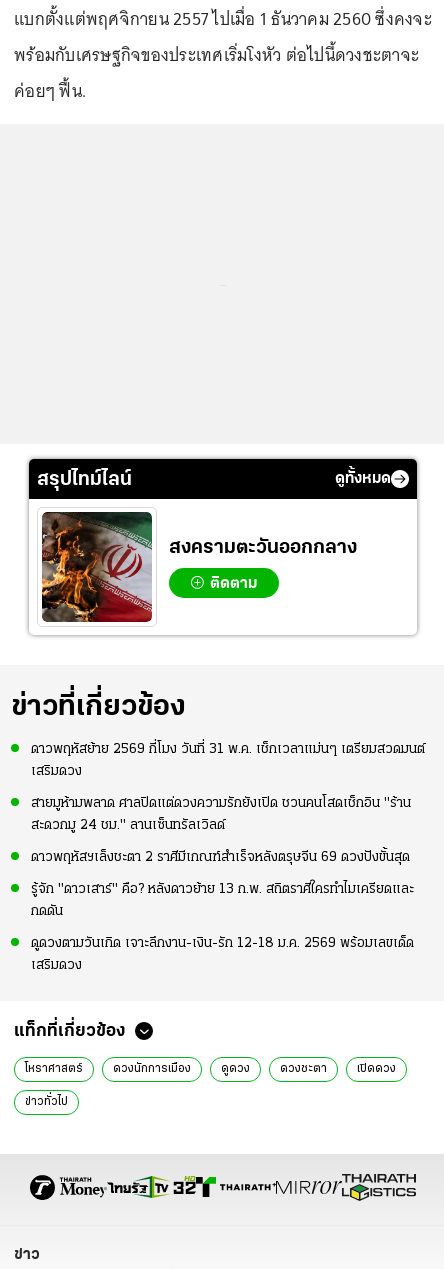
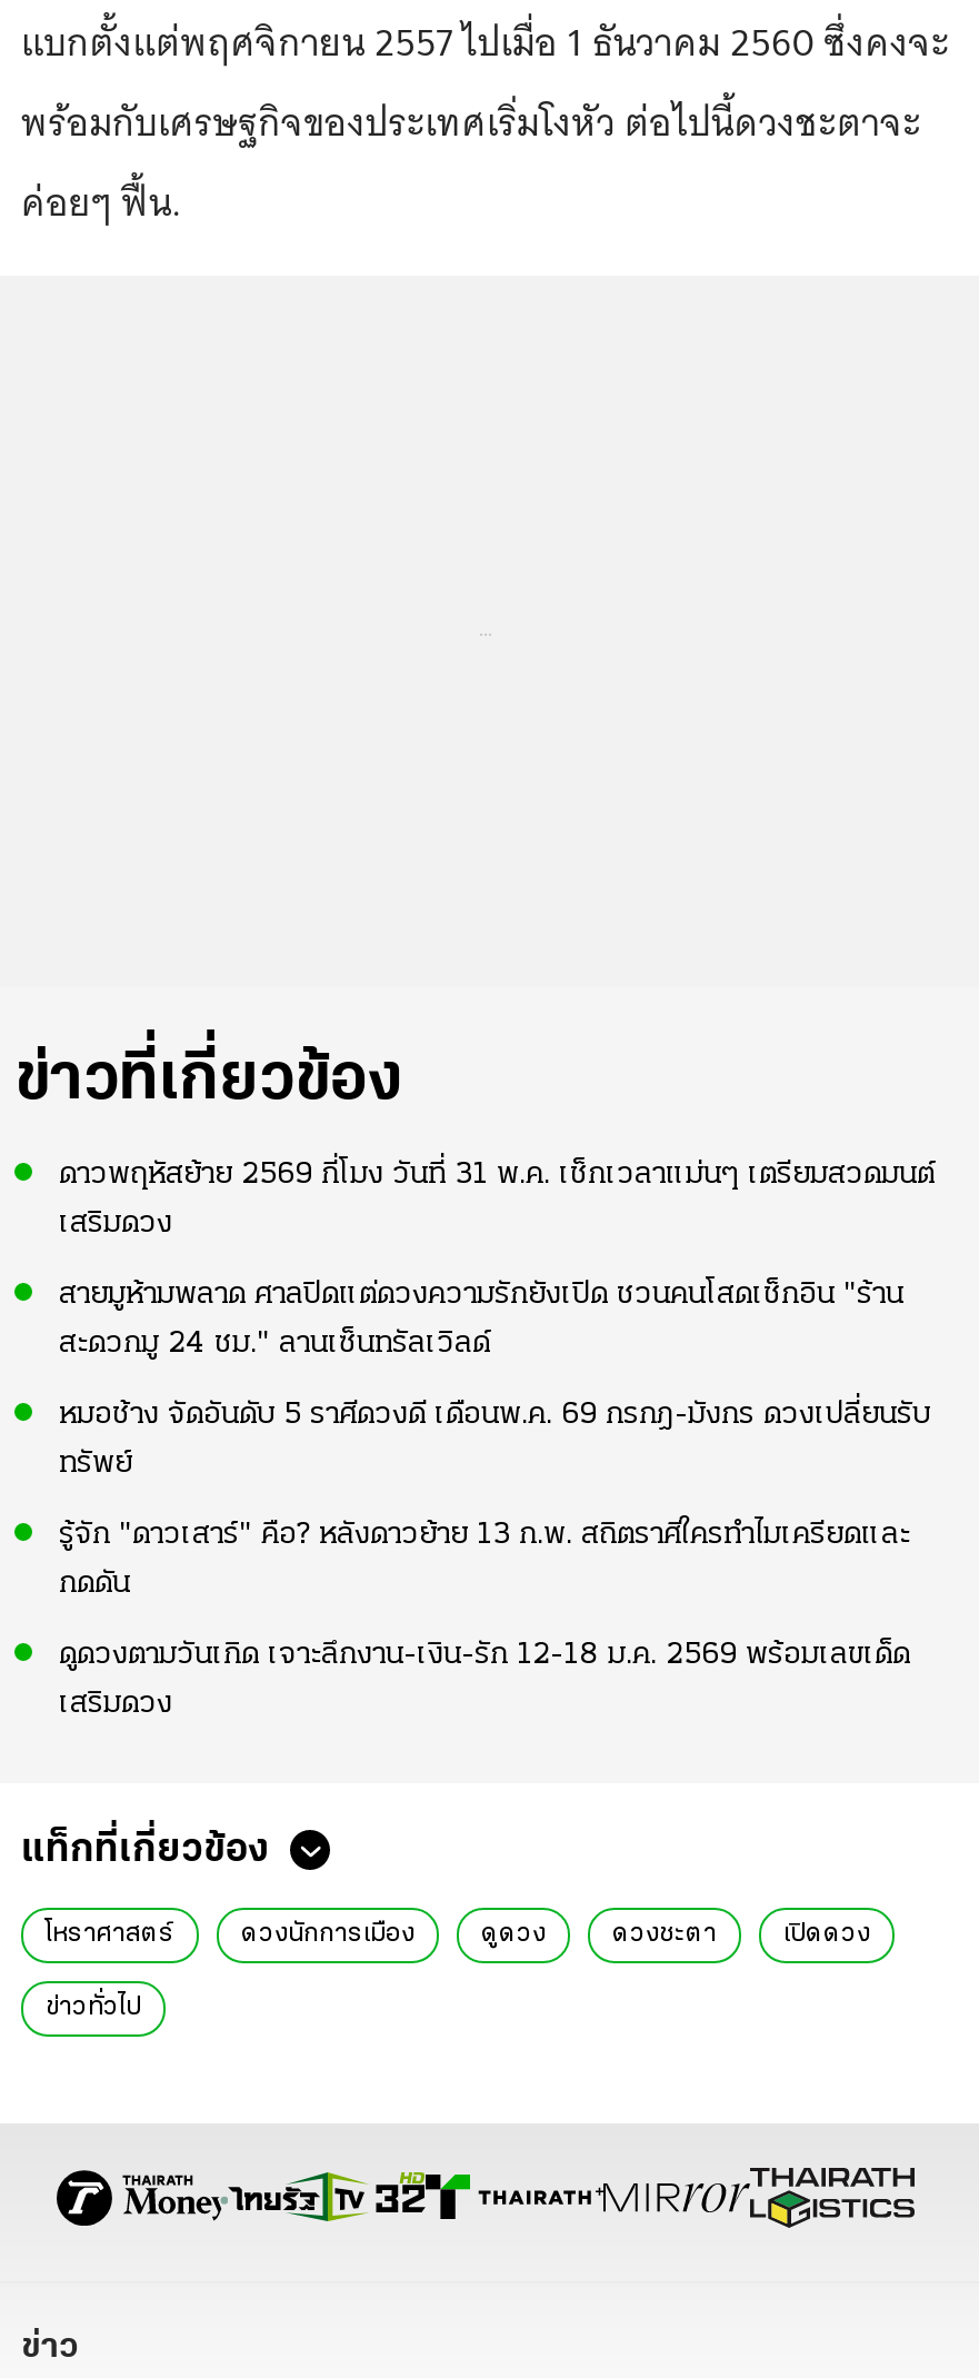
[37,470,391,490] สรุปไทม์ไลน์ | ดูทั้งหมด -> none
[41,511,357,621] [image] | สงครามตะวันออกกลาง | ติดตาม -> none
moved [11,692,425,833] -> [14,1047,935,1361]: ข่าวที่เกี่ยวข้อง | ดาวพฤหัสย้าย 2569 กี่โมง วันที่ 31 พ.ค. เช็กเวลาแม่นๆ เตรียมสวดมนต์ | เสริมดวง | สายมูห้ามพลาด ศาลปิดแต่ดวงความรักยังเปิด ชวนคนโสดเช็กอิน "ร้าน | สะดวกมู 24 ชม." ลานเซ็นทรัลเวิลด์
[31,850,410,865] ดาวพฤหัสฯเล็งชะตา 2 ราศีมีเกณฑ์สำเร็จหลังตรุษจีน 69 ดวงปังขั้นสุด -> [59,1398,930,1481] หมอช้าง จัดอันดับ 5 ราศีดวงดี เดือนพ.ค. 69 กรกฎ-มังกร ดวงเปลี่ยนรับ | ทรัพย์

